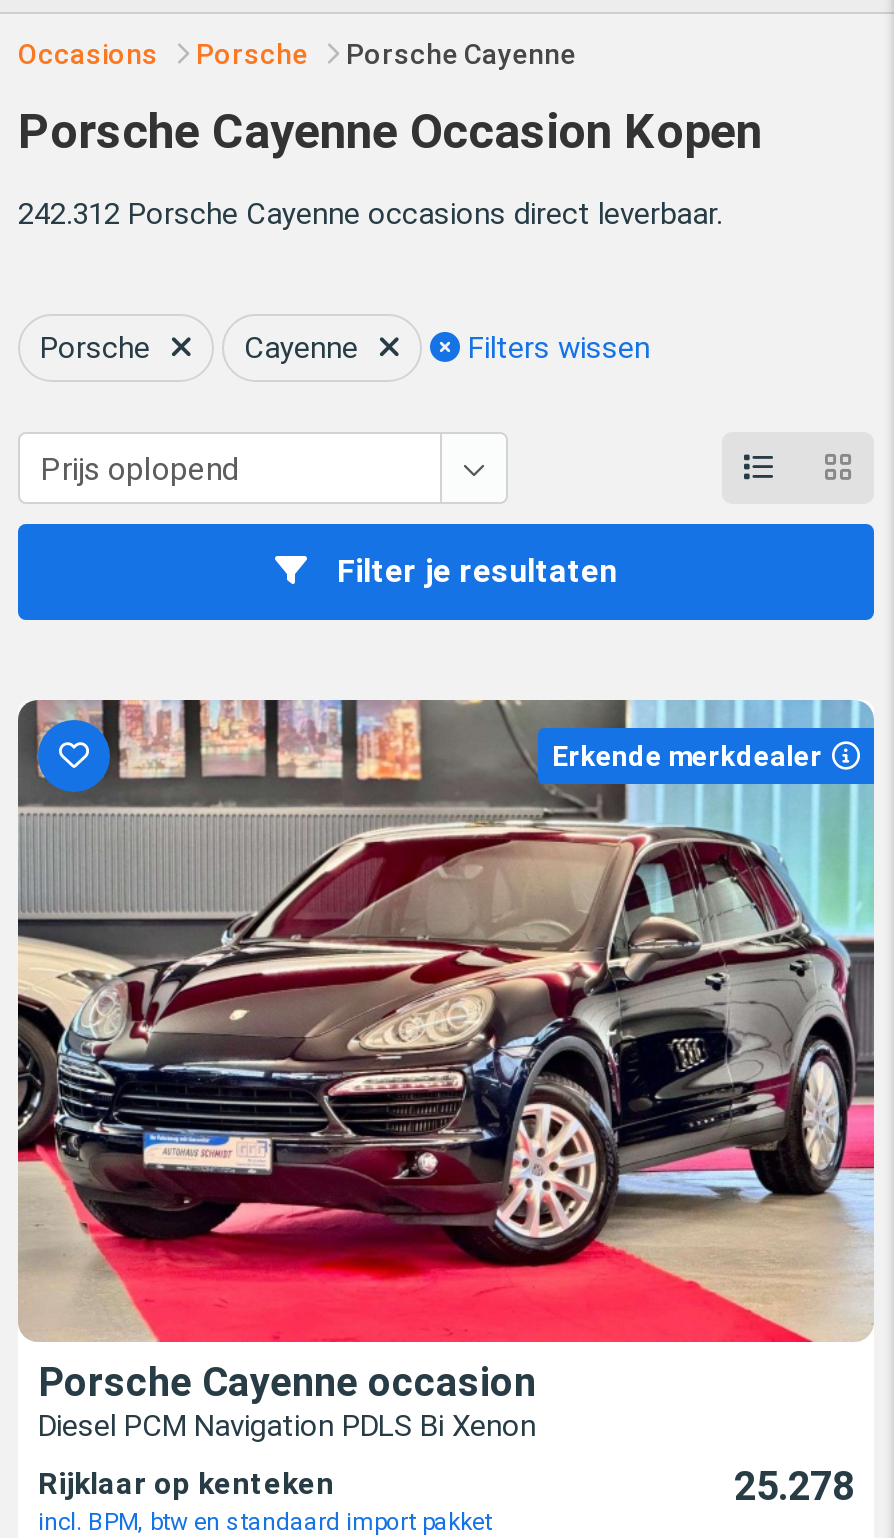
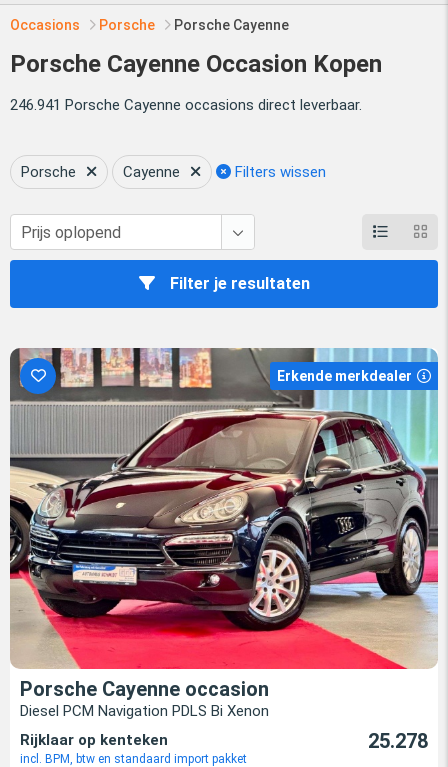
[18,195,722,231] 242.312 Porsche Cayenne occasions direct leverbaar. -> [10,95,362,113] 246.941 Porsche Cayenne occasions direct leverbaar.

